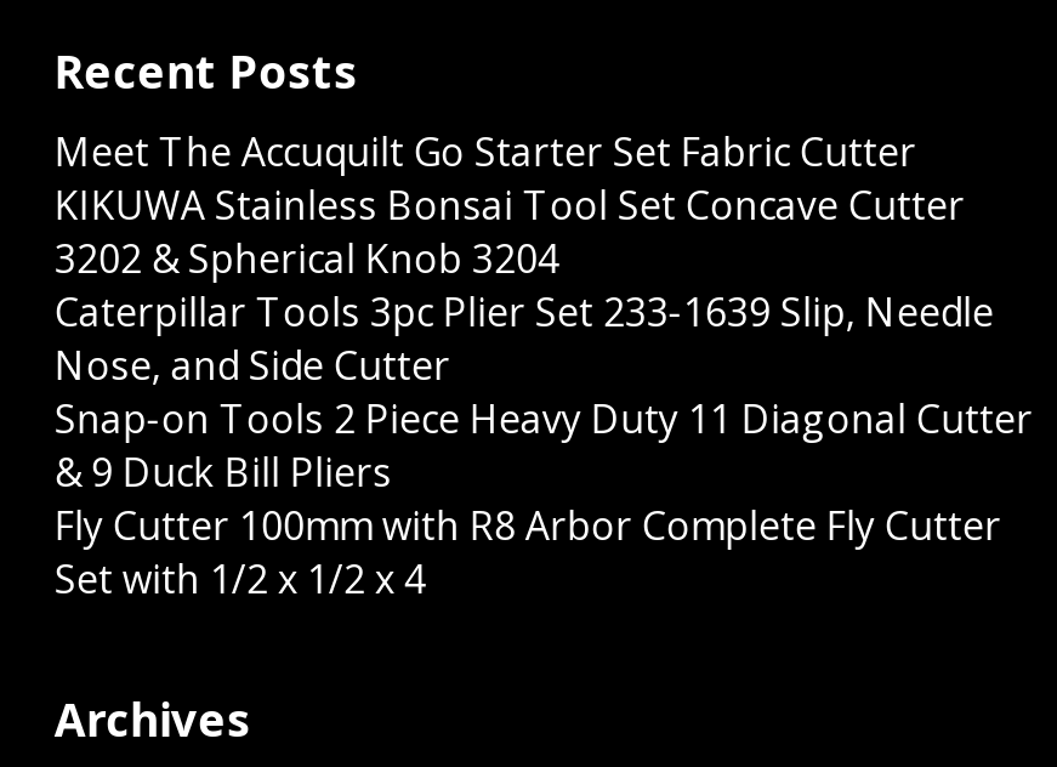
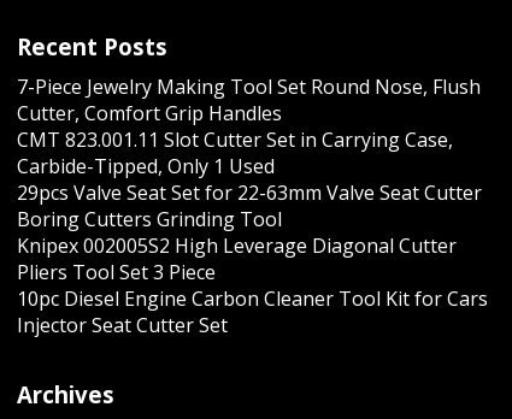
[54,125,1032,606] Meet The Accuquilt Go Starter Set Fabric Cutter | KIKUWA Stainless Bonsai Tool Set Concave Cutter | 3202 & Spherical Knob 3204 | Caterpillar Tools 3pc Plier Set 233-1639 Slip, Needle | Nose, and Side Cutter | Snap-on Tools 2 Piece Heavy Duty 11 Diagonal Cutter | & 9 Duck Bill Pliers | Fly Cutter 100mm with R8 Arbor Complete Fly Cutter | Set with 1/2 x 1/2 x 4 -> [17,74,488,338] 7-Piece Jewelry Making Tool Set Round Nose, Flush | Cutter, Comfort Grip Handles | CMT 823.001.11 Slot Cutter Set in Carrying Case, | Carbide-Tipped, Only 1 Used | 29pcs Valve Seat Set for 22-63mm Valve Seat Cutter | Boring Cutters Grinding Tool | Knipex 002005S2 High Leverage Diagonal Cutter | Pliers Tool Set 3 Piece | 10pc Diesel Engine Carbon Cleaner Tool Kit for Cars | Injector Seat Cutter Set

